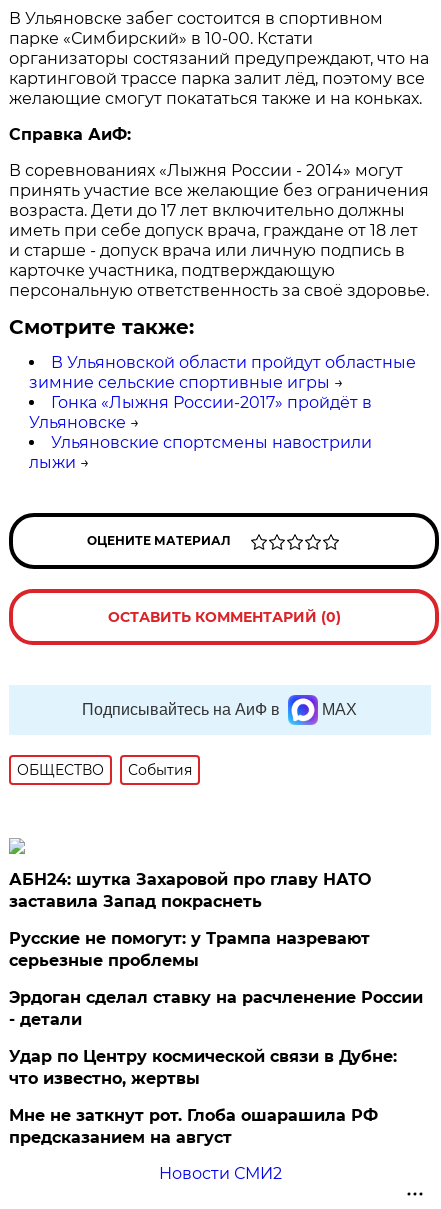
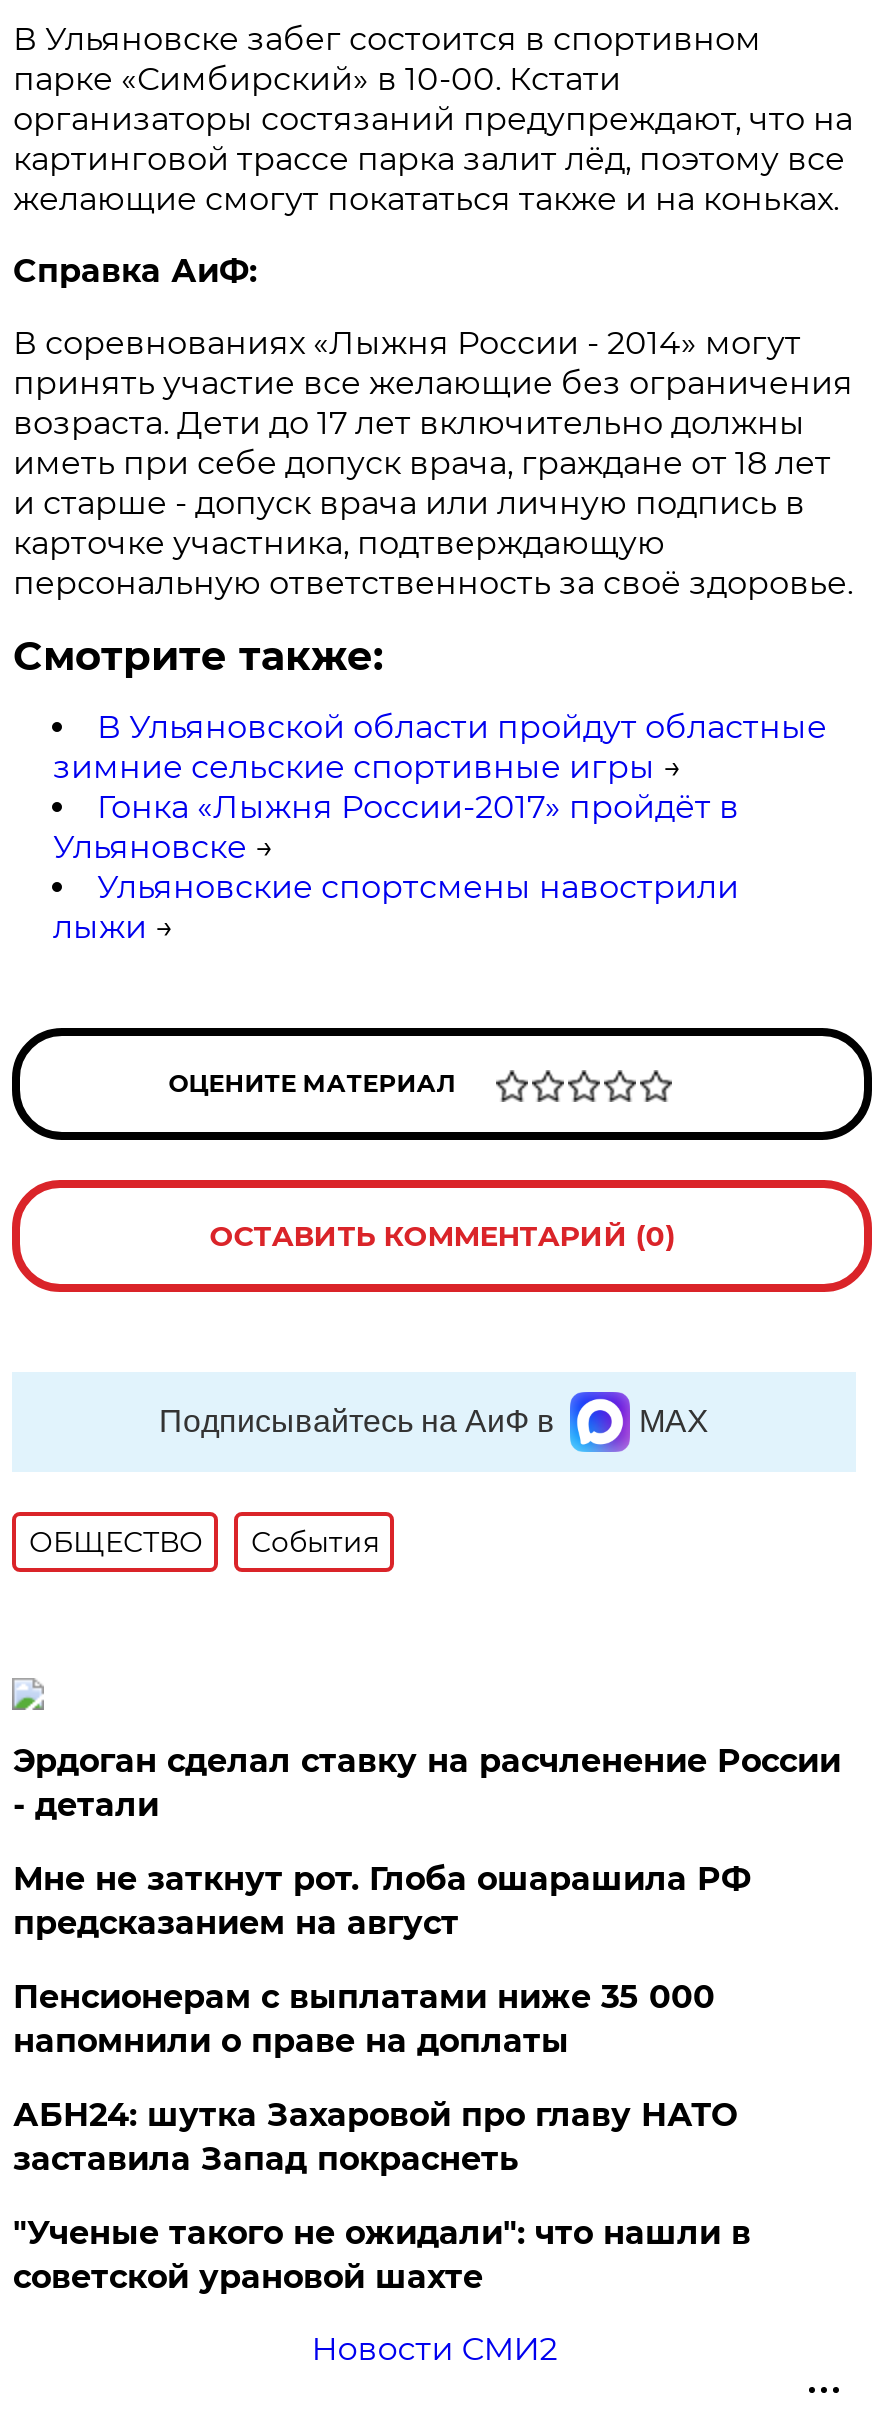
none -> [13,1978,715,2060] Пенсионерам с выплатами ниже 35 000 | напомнили о праве на доплаты
moved [9,870,371,911] -> [13,2096,737,2178]: АБН24: шутка Захаровой про главу НАТО | заставила Запад покраснеть
[9,929,397,1088] Русские не помогут: у Трампа назревают | серьезные проблемы | Удар по Центру космической связи в Дубне: | что известно, жертвы -> [13,2214,751,2296] "Ученые такого не ожидали": что нашли в | советской урановой шахте
moved [9,988,423,1029] -> [13,1742,841,1824]: Эрдоган сделал ставку на расчленение России | - детали
moved [9,1106,378,1147] -> [13,1860,751,1942]: Мне не заткнут рот. Глоба ошарашила РФ | предсказанием на август

